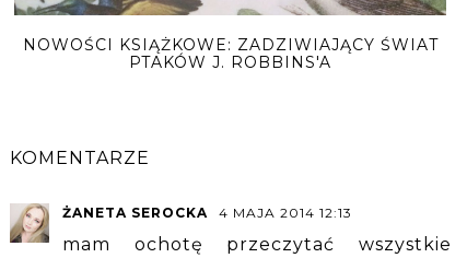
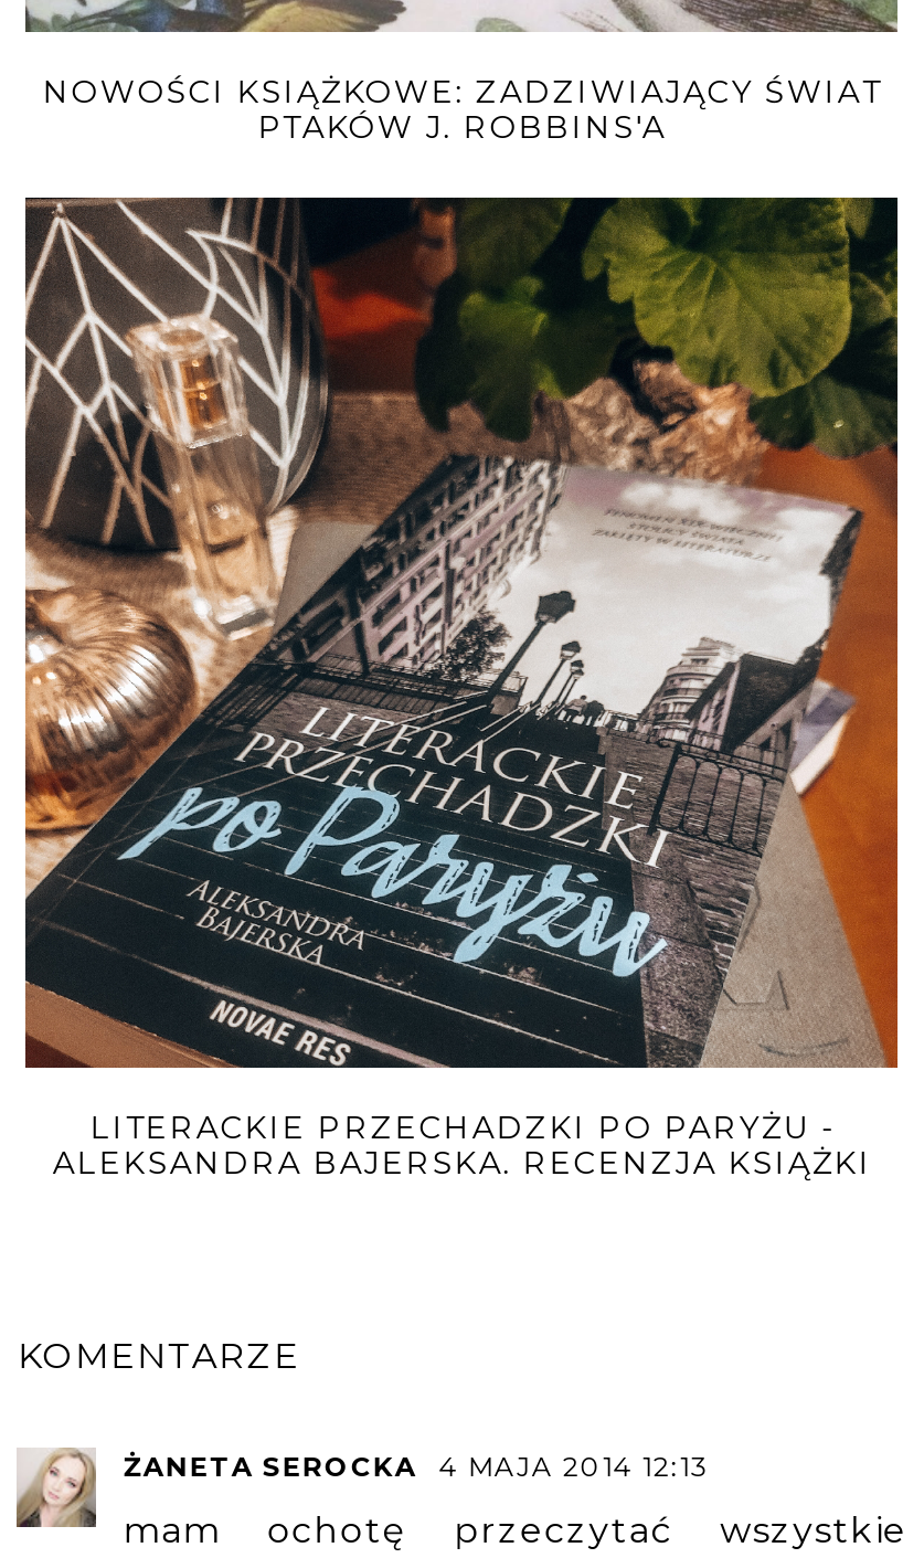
none -> [23,194,900,1182] [image] | LITERACKIE PRZECHADZKI PO PARYŻU - | ALEKSANDRA BAJERSKA. RECENZJA KSIĄŻKI

